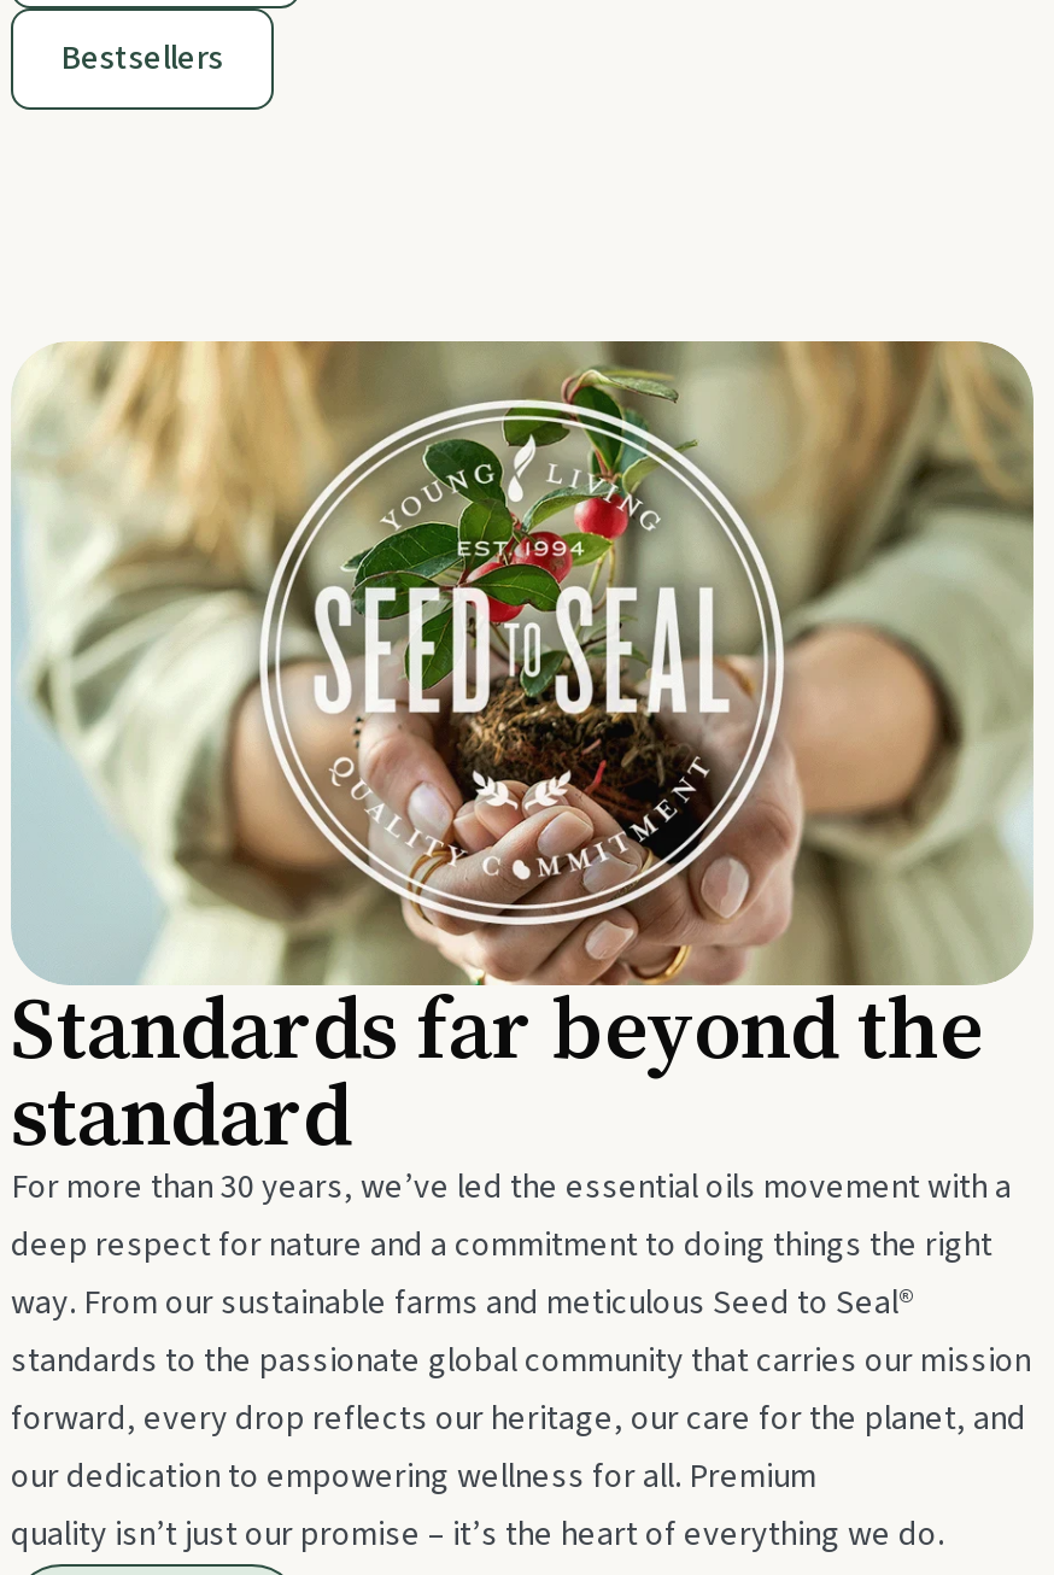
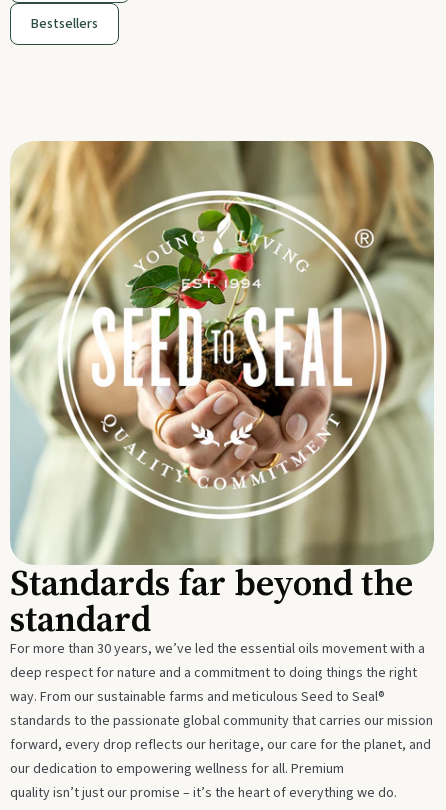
[13,340,1031,962] [image] -> [10,141,434,556] [image]

